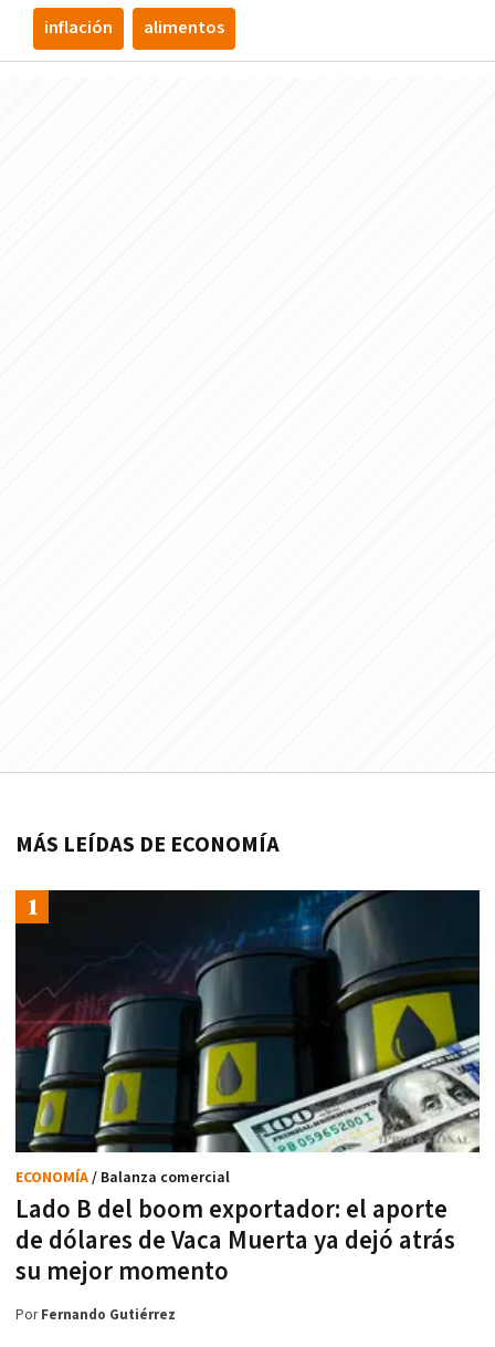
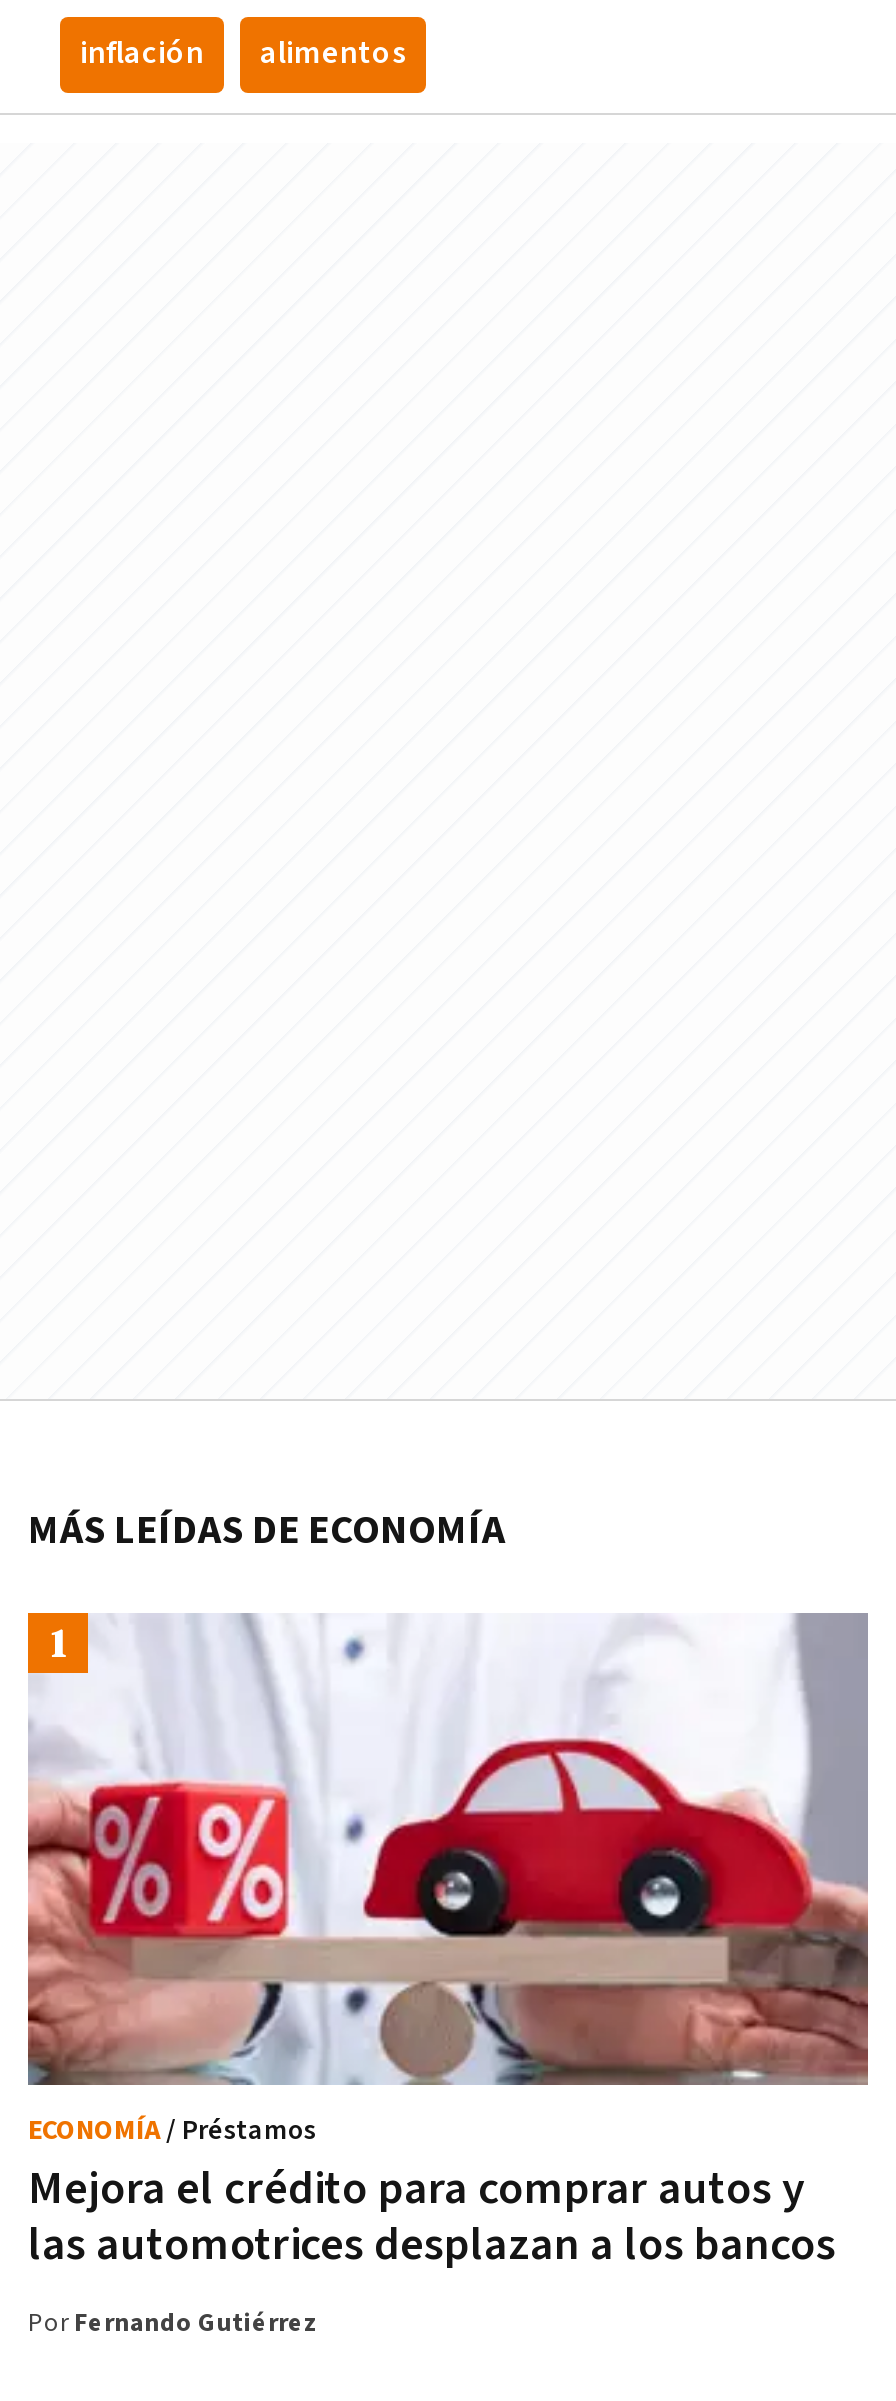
[14,889,480,1188] [image] | ECONOMÍA / Balanza comercial -> [26,1610,868,2150] [image] | ECONOMÍA / Préstamos
[15,1193,455,1288] Lado B del boom exportador: el aporte | de dólares de Vaca Muerta ya dejó atrás | su mejor momento -> [28,2160,836,2276] Mejora el crédito para comprar autos y | las automotrices desplazan a los bancos

